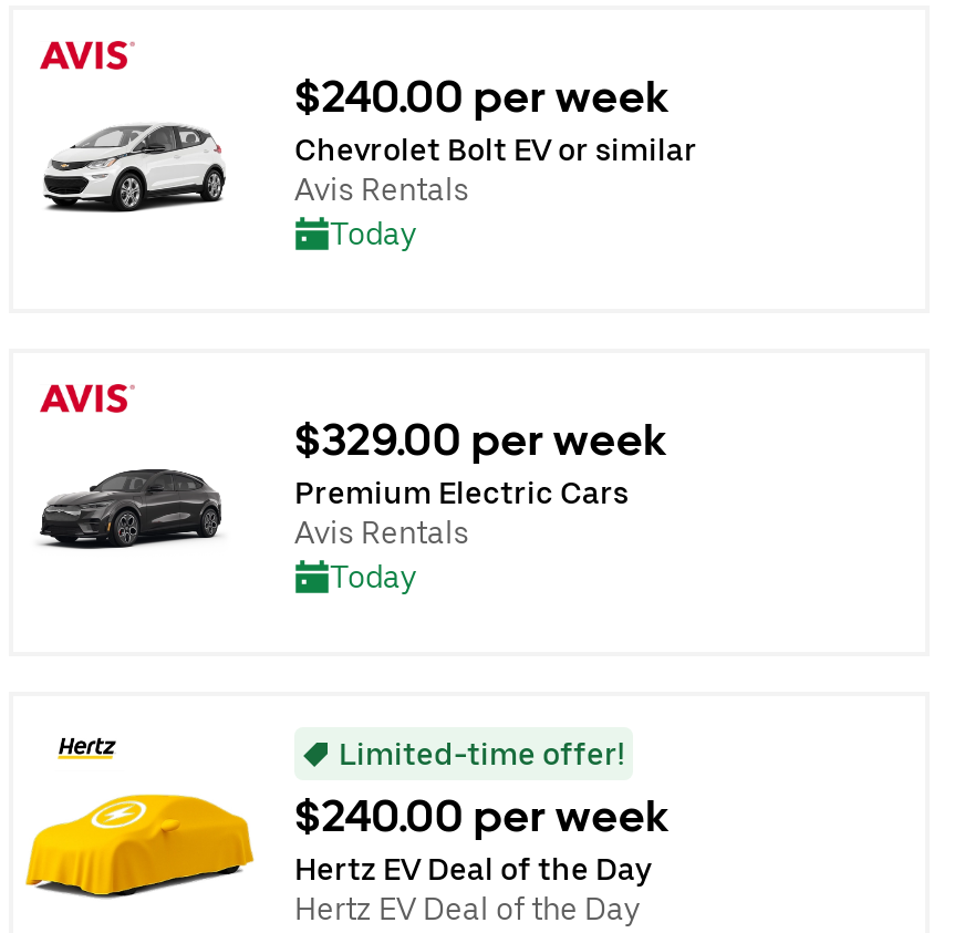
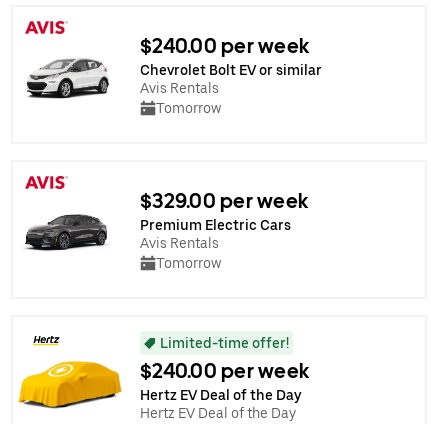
[330,215,416,250] Today -> [156,99,221,115] Tomorrow
[330,558,416,593] Today -> [156,254,221,270] Tomorrow

